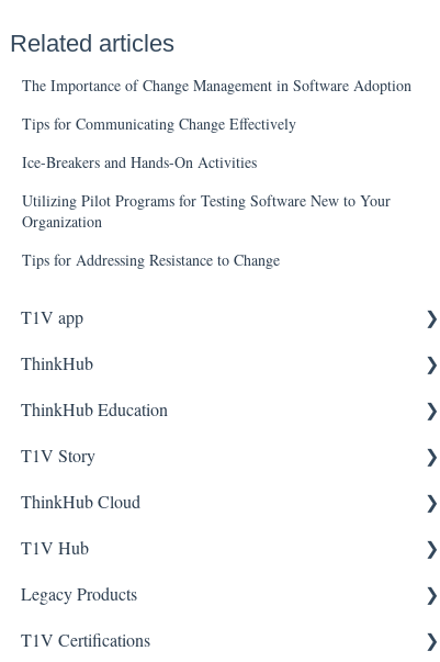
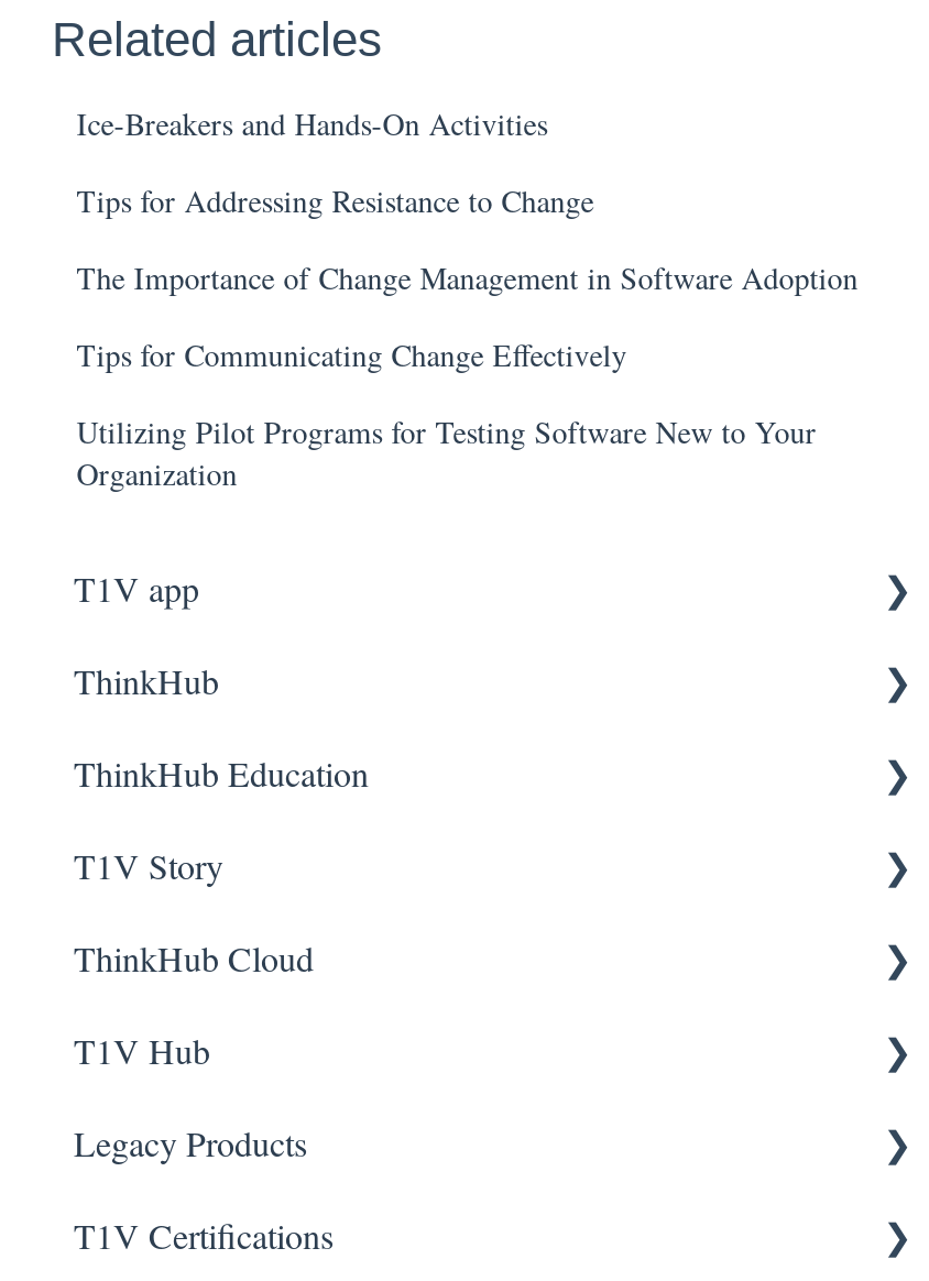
moved [22,74,412,133] -> [76,255,858,374]: The Importance of Change Management in Software Adoption | Tips for Communicating Change Effectively
moved [22,151,257,172] -> [76,101,547,143]: Ice-Breakers and Hands-On Activities
moved [22,189,391,231] -> [76,409,816,493]: Utilizing Pilot Programs for Testing Software New to Your | Organization
moved [22,249,280,270] -> [76,178,594,220]: Tips for Addressing Resistance to Change

